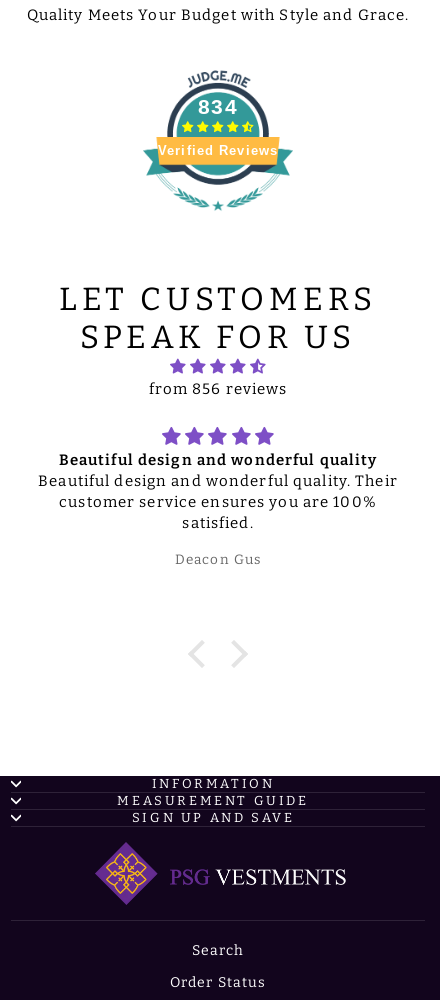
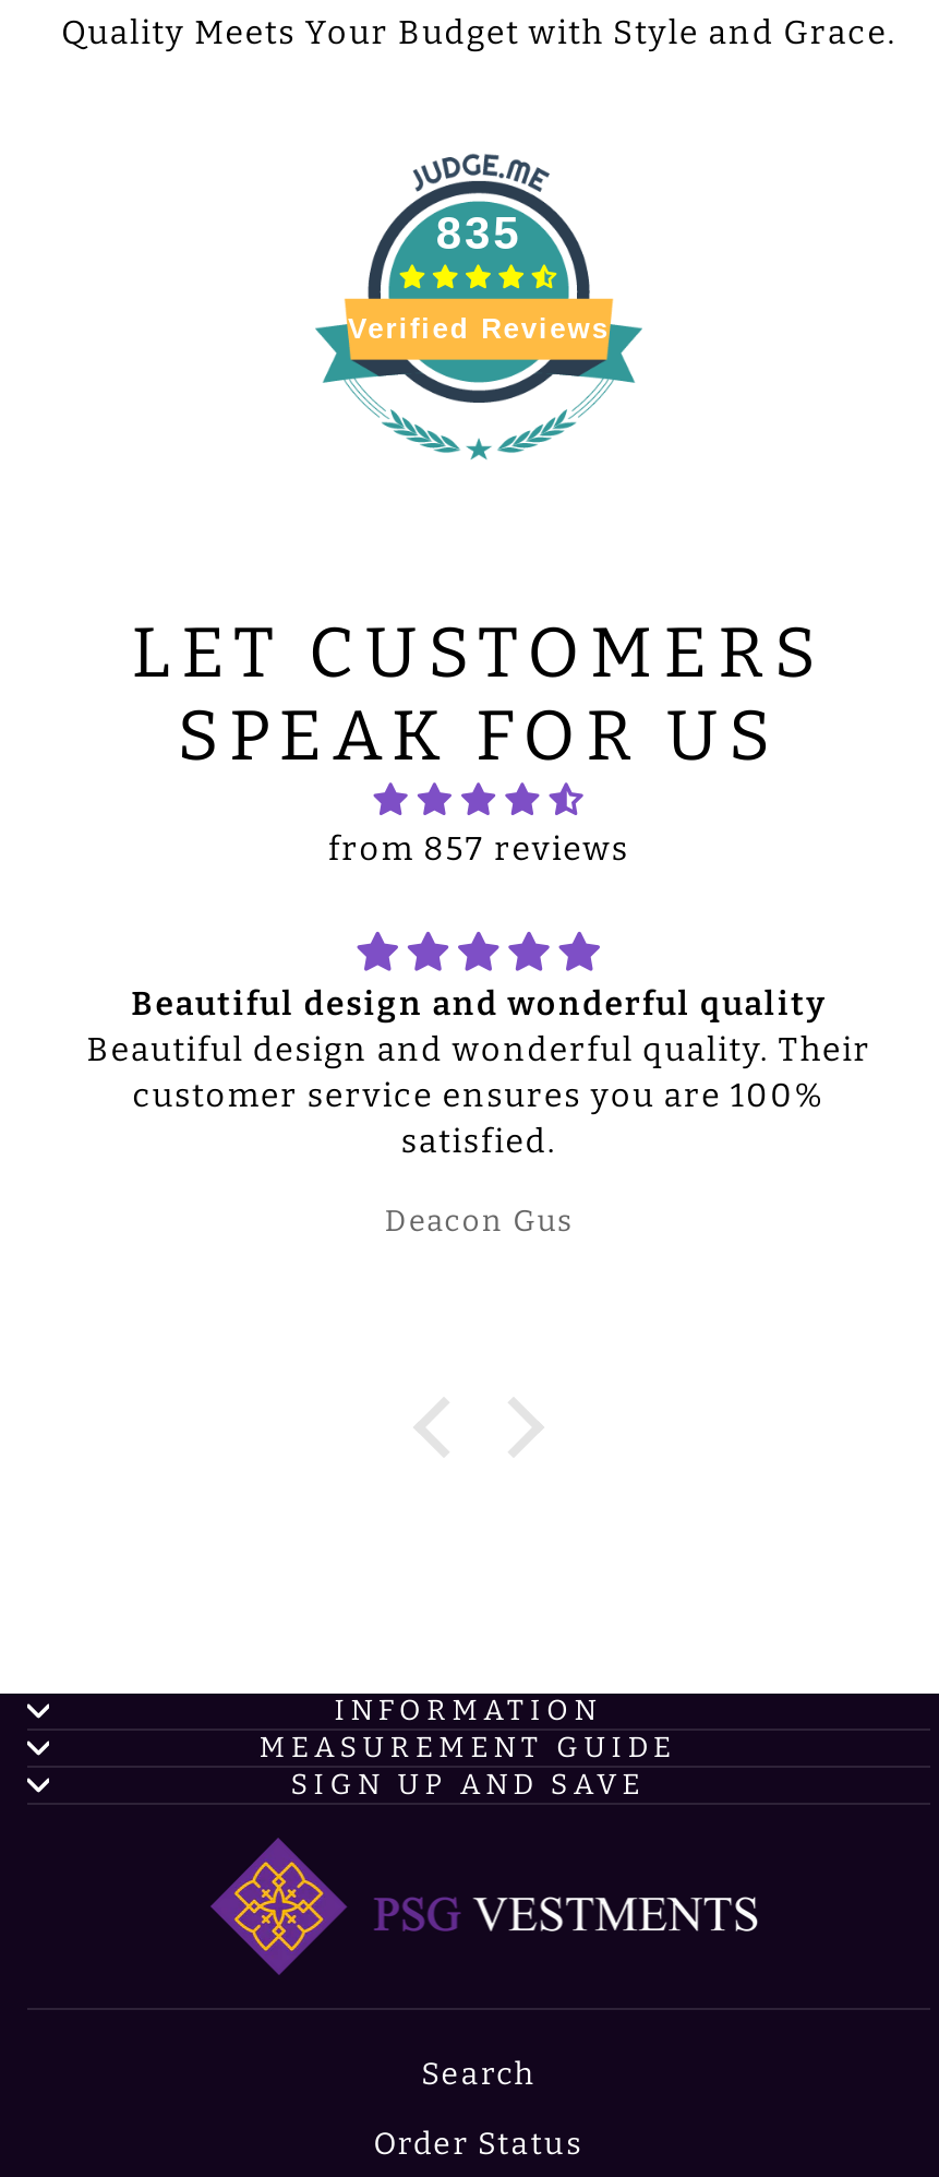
[198,95,238,118] 834 -> [436,207,522,257] 835
[148,380,287,398] from 856 reviews -> [328,828,629,868] from 857 reviews

